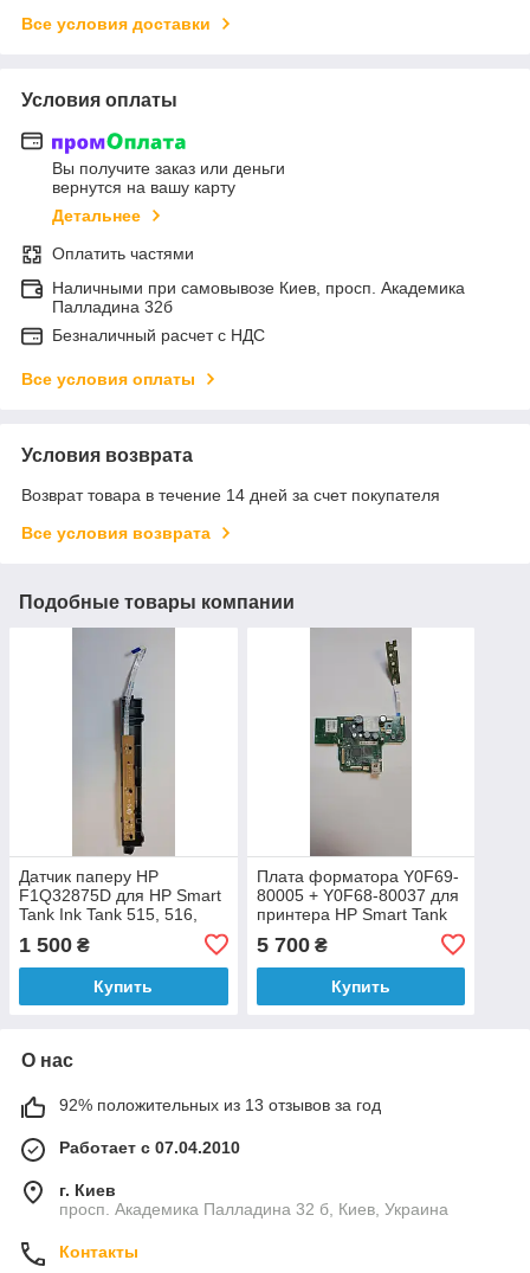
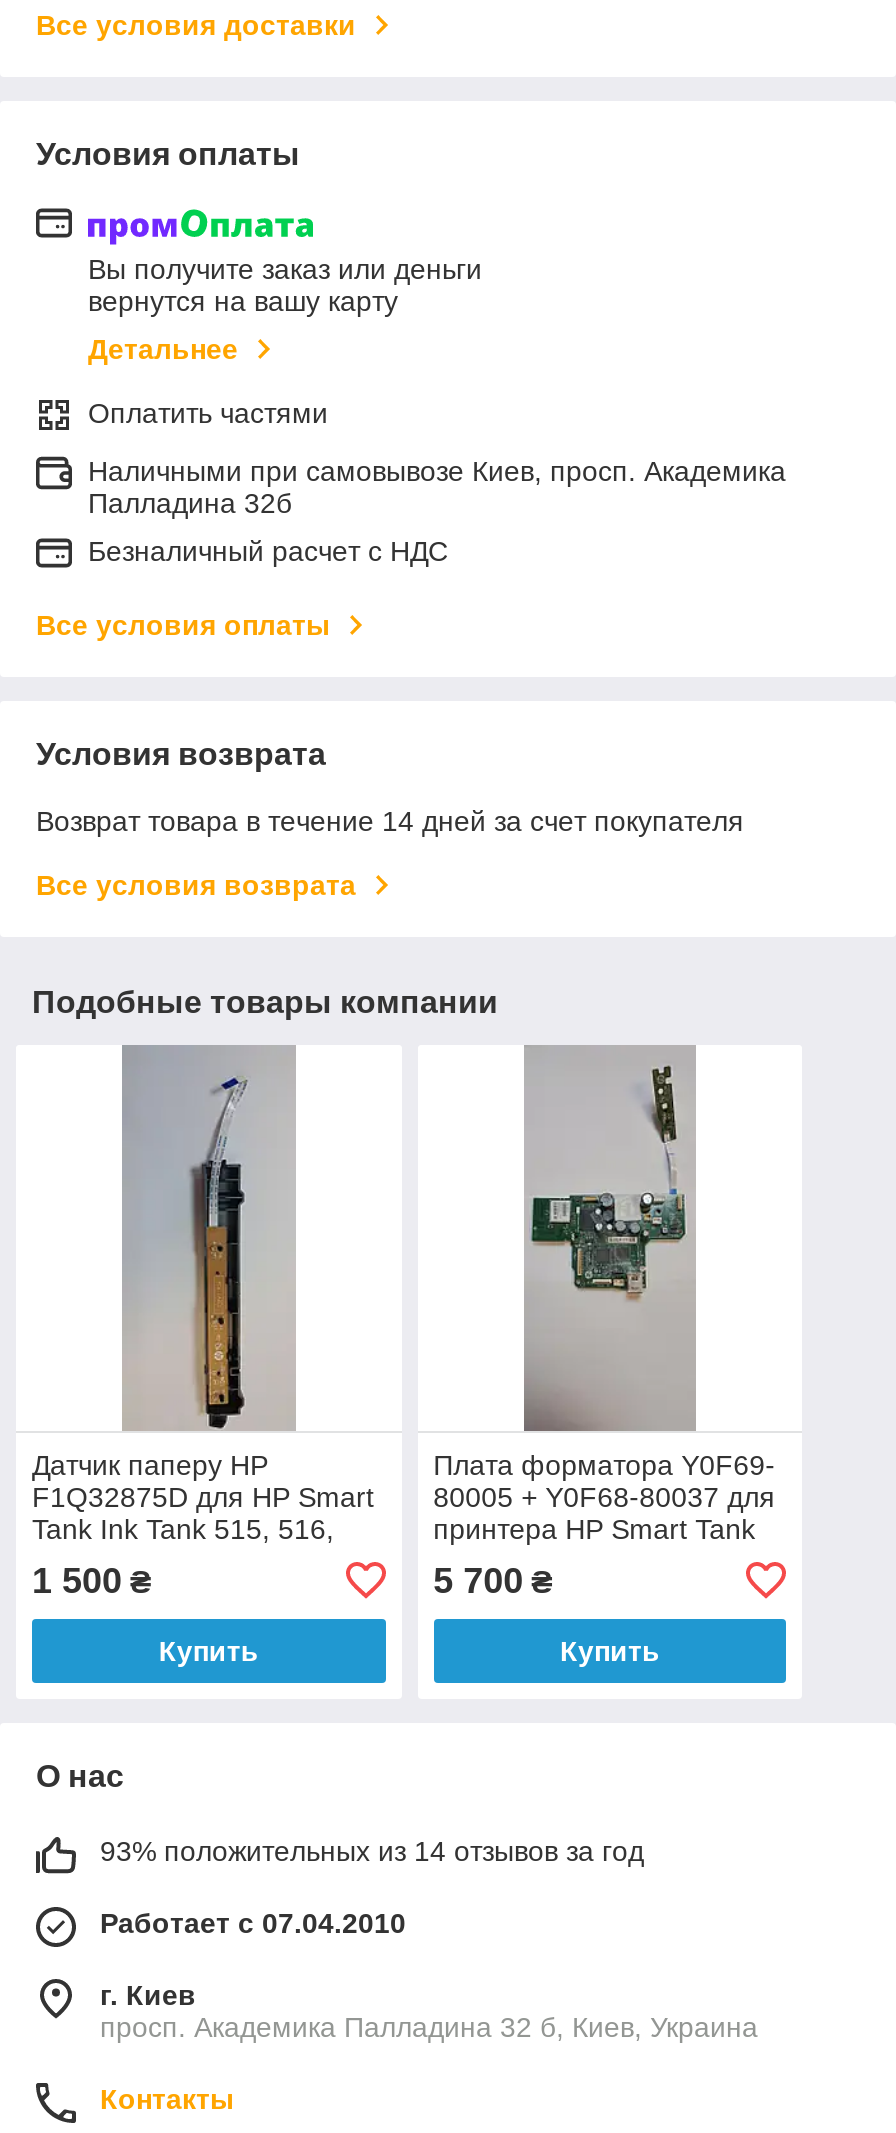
[59,1095,381,1114] 92% положительных из 13 отзывов за год -> [100,1835,644,1867] 93% положительных из 14 отзывов за год

